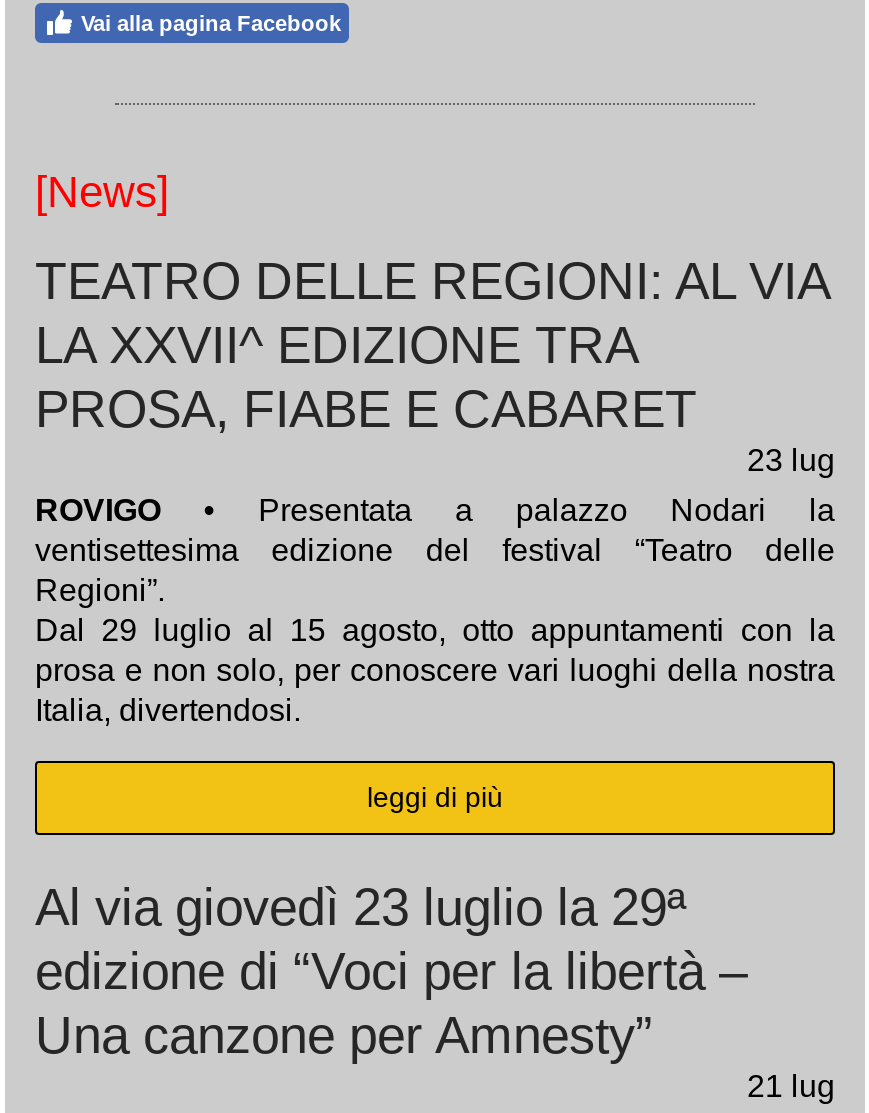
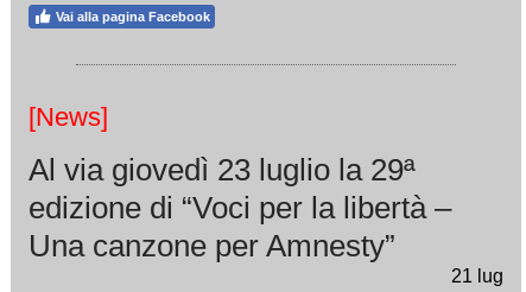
[35,251,835,813] TEATRO DELLE REGIONI: AL VIA | LA XXVII^ EDIZIONE TRA | PROSA, FIABE E CABARET | 23 lug | ROVIGO • Presentata a palazzo Nodari la | ventisettesima edizione del festival “Teatro delle | Regioni”. | Dal 29 luglio al 15 agosto, otto appuntamenti con la | prosa e non solo, per conoscere vari luoghi della nostra | Italia, divertendosi. | leggi di più -> none

